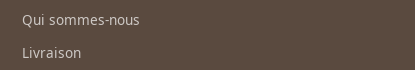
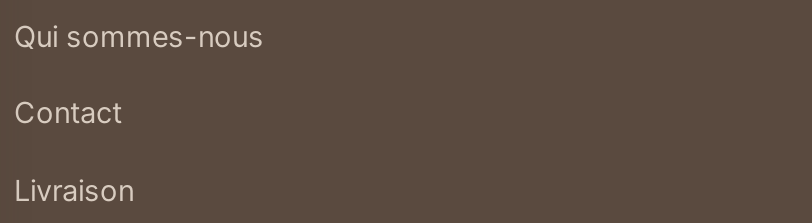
none -> [14,96,122,132] Contact

